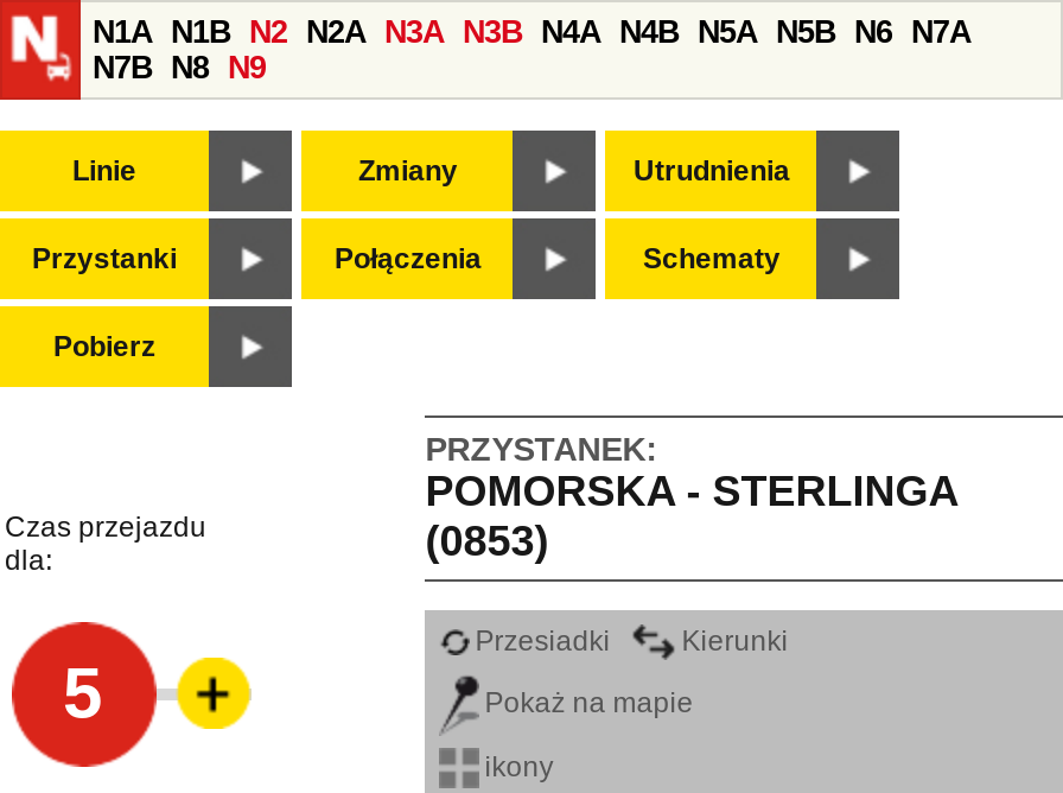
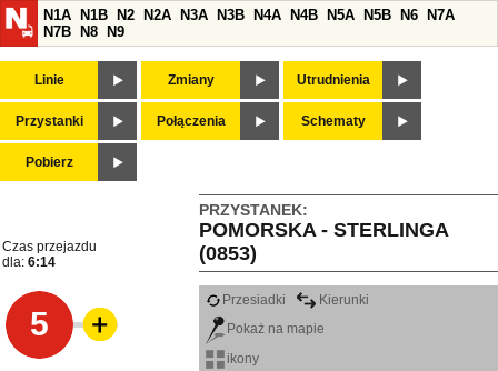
[5,544,52,577] dla: -> [2,254,56,270] dla: 6:14

